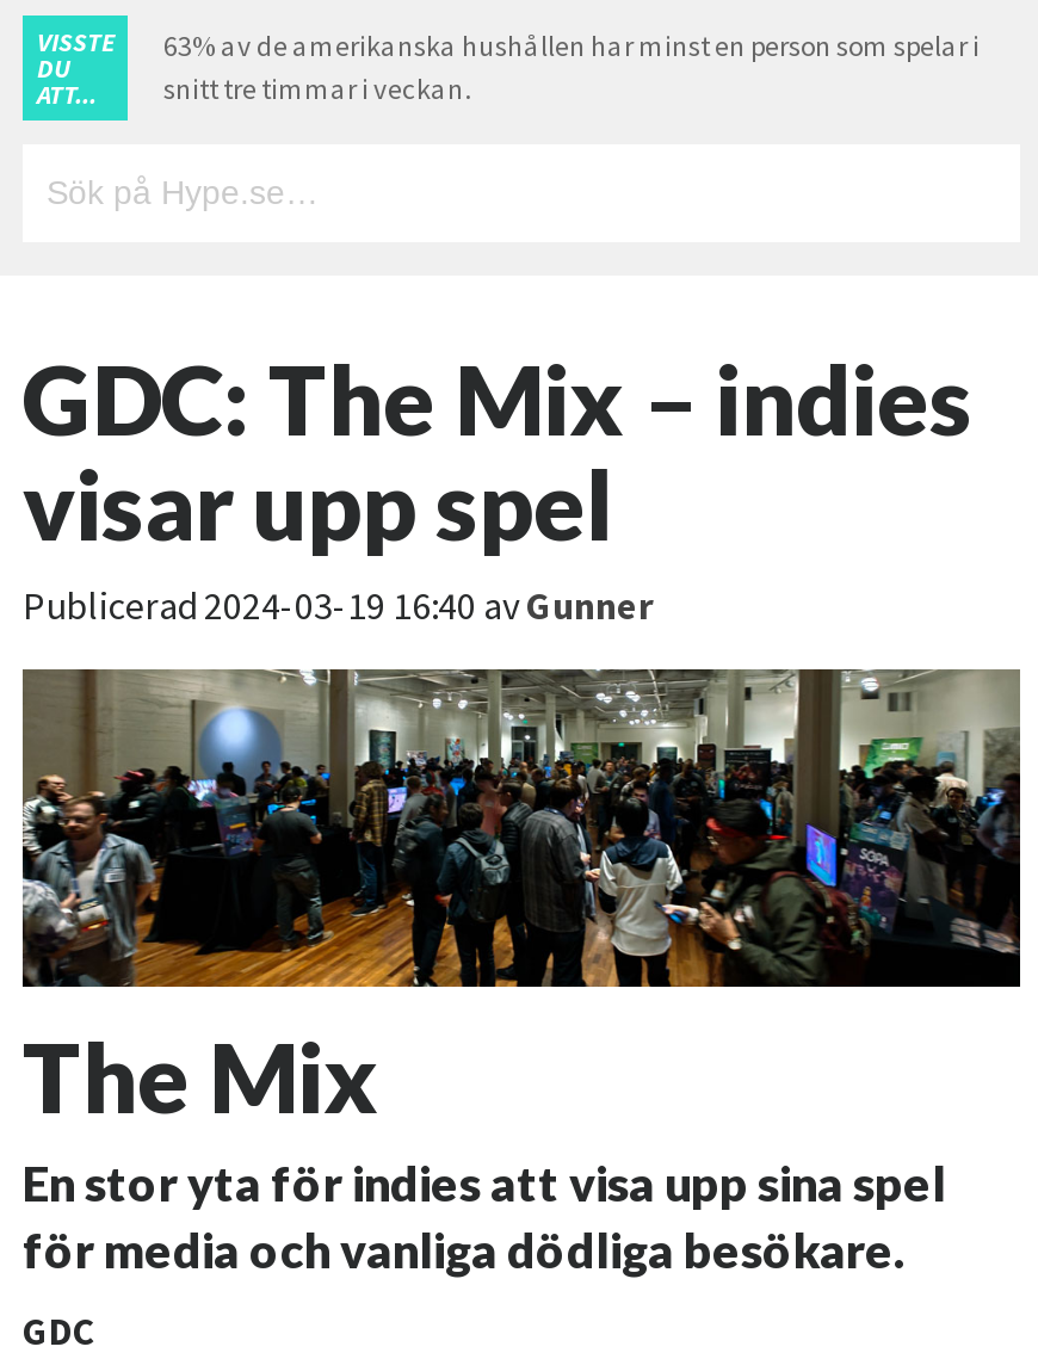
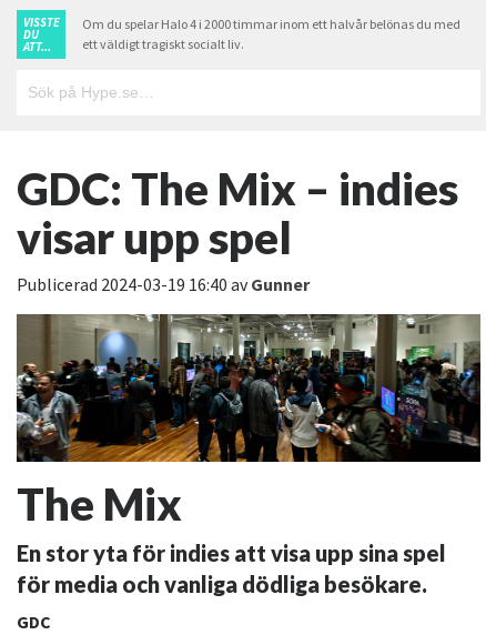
[163,27,980,106] 63% av de amerikanska hushållen har minst en person som spelar i | snitt tre timmar i veckan. -> [82,16,460,52] Om du spelar Halo 4 i 2000 timmar inom ett halvår belönas du med | ett väldigt tragiskt socialt liv.

